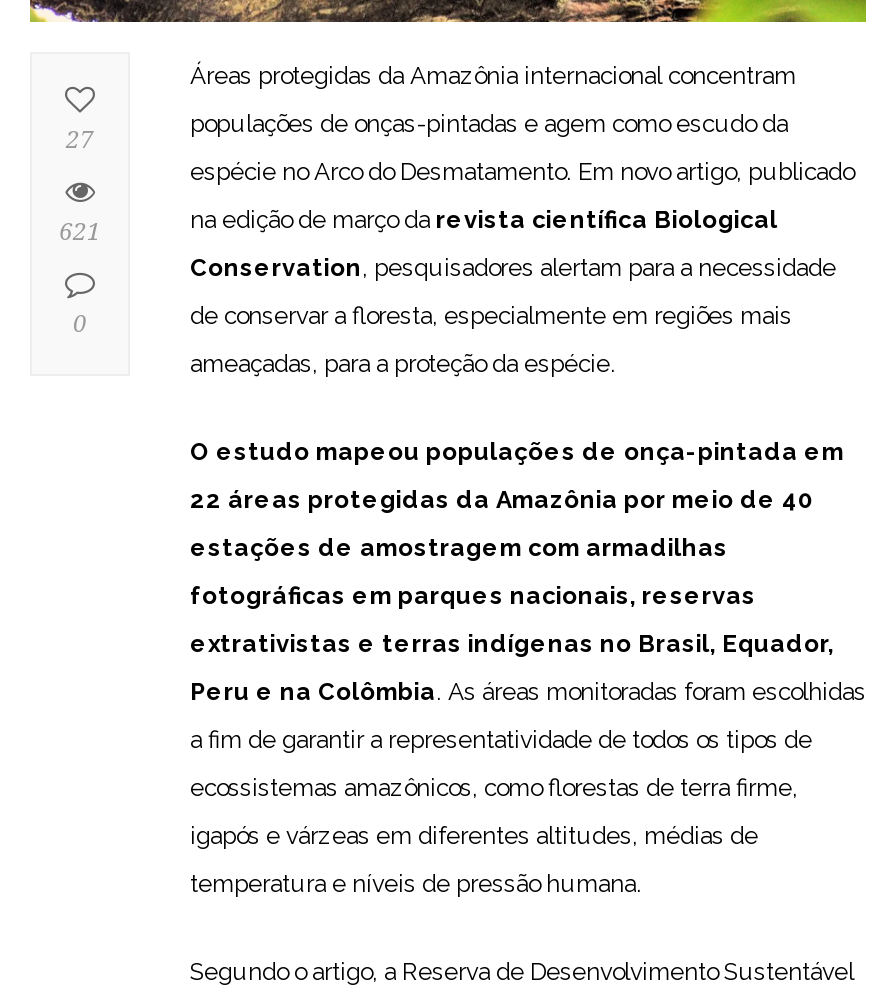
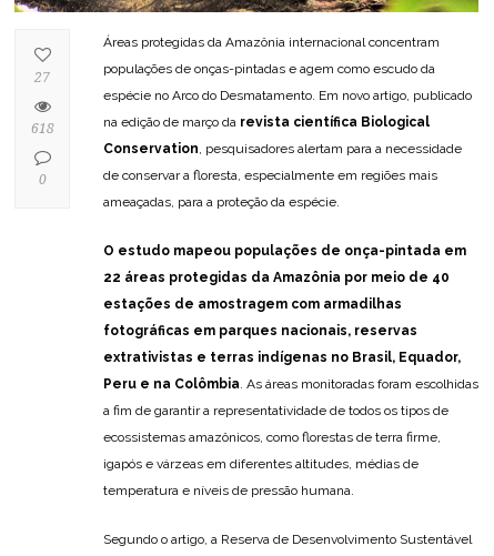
[59,219,101,247] 621 -> [31,121,54,137] 618

